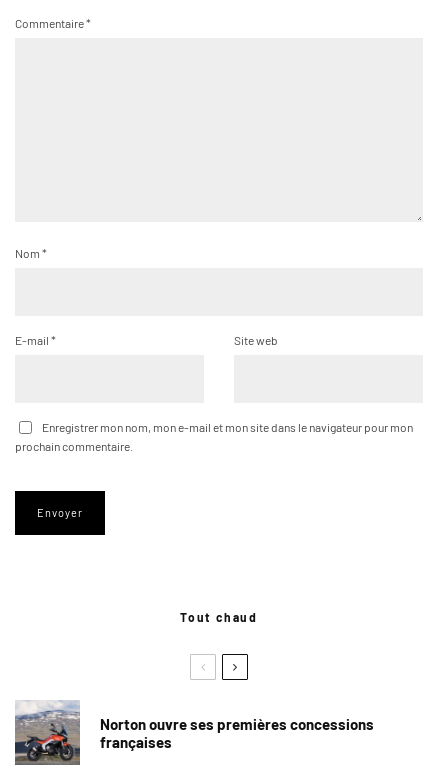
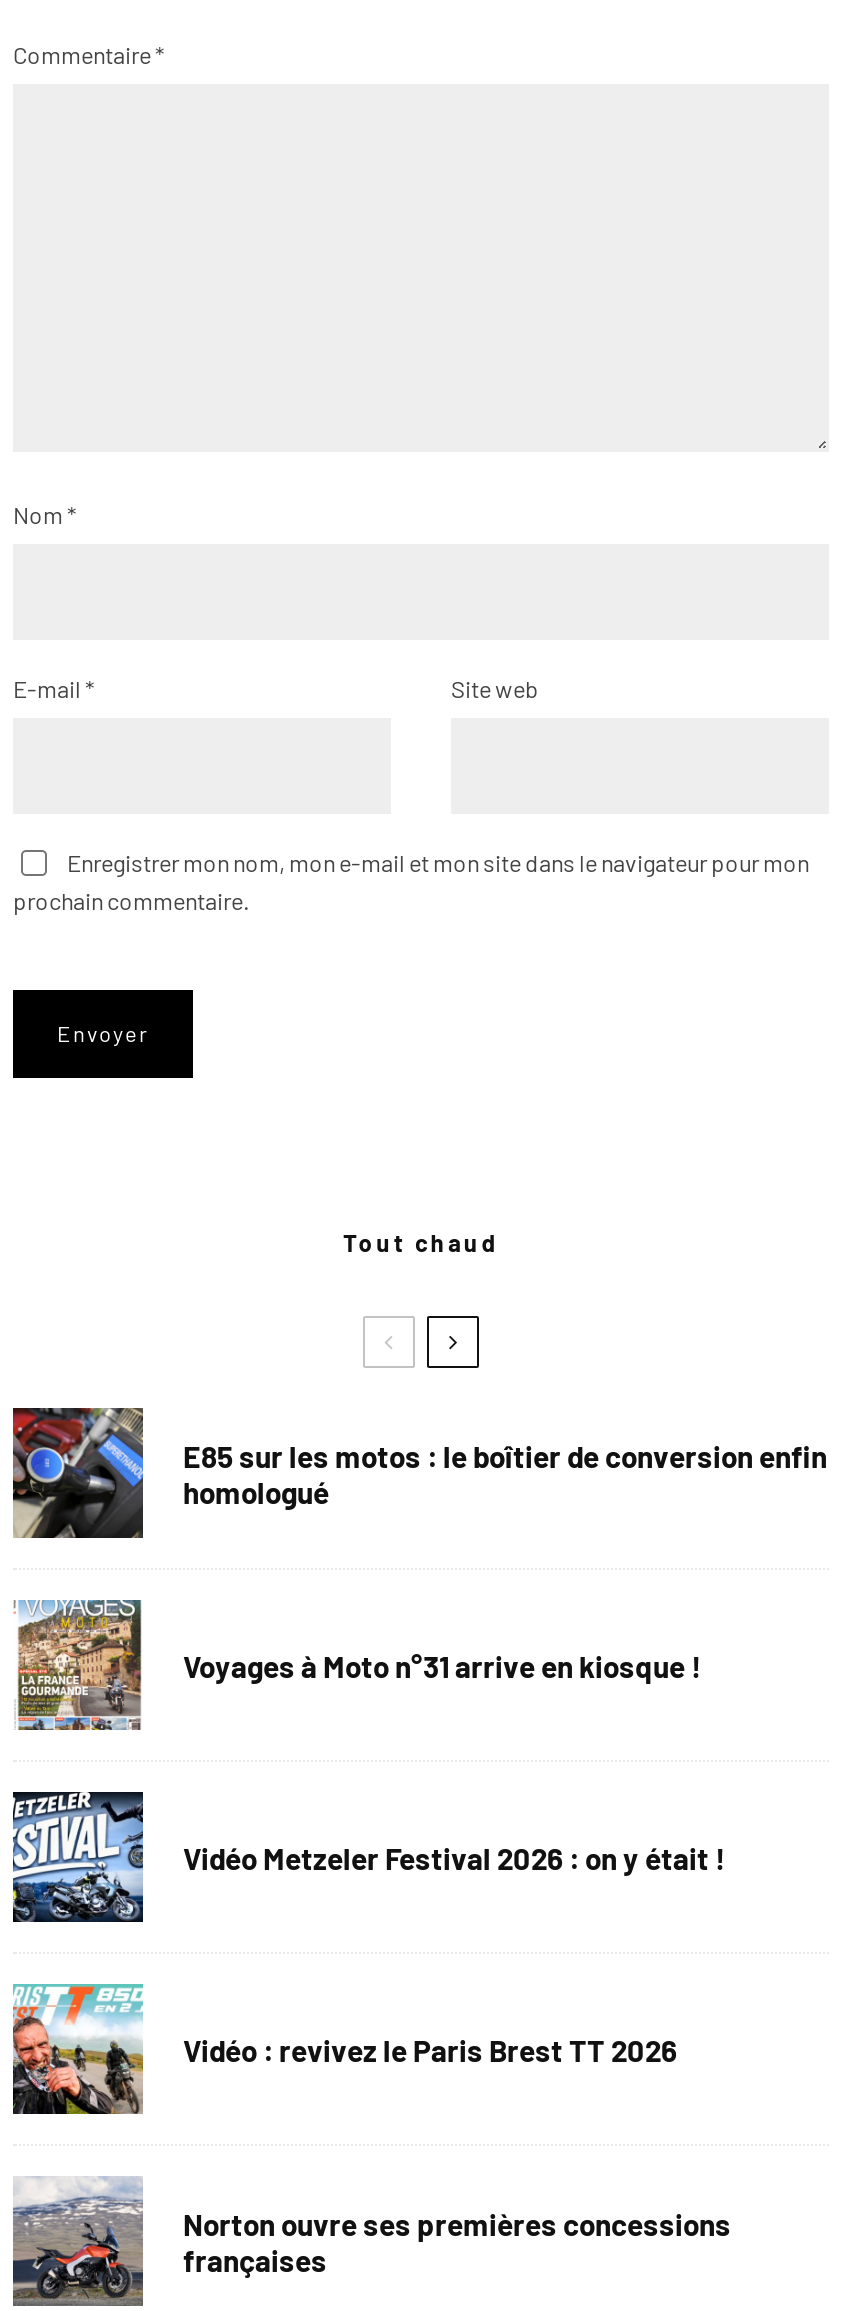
none -> [11,1406,827,1538] [image] | E85 sur les motos : le boîtier de conversion enfin | homologué
none -> [11,1790,725,1924] [image] | Vidéo Metzeler Festival 2026 : on y était !
none -> [11,1982,677,2116] [image] | Vidéo : revivez le Paris Brest TT 2026
none -> [13,1598,701,1732] [image] | Voyages à Moto n°31 arrive en kiosque !

